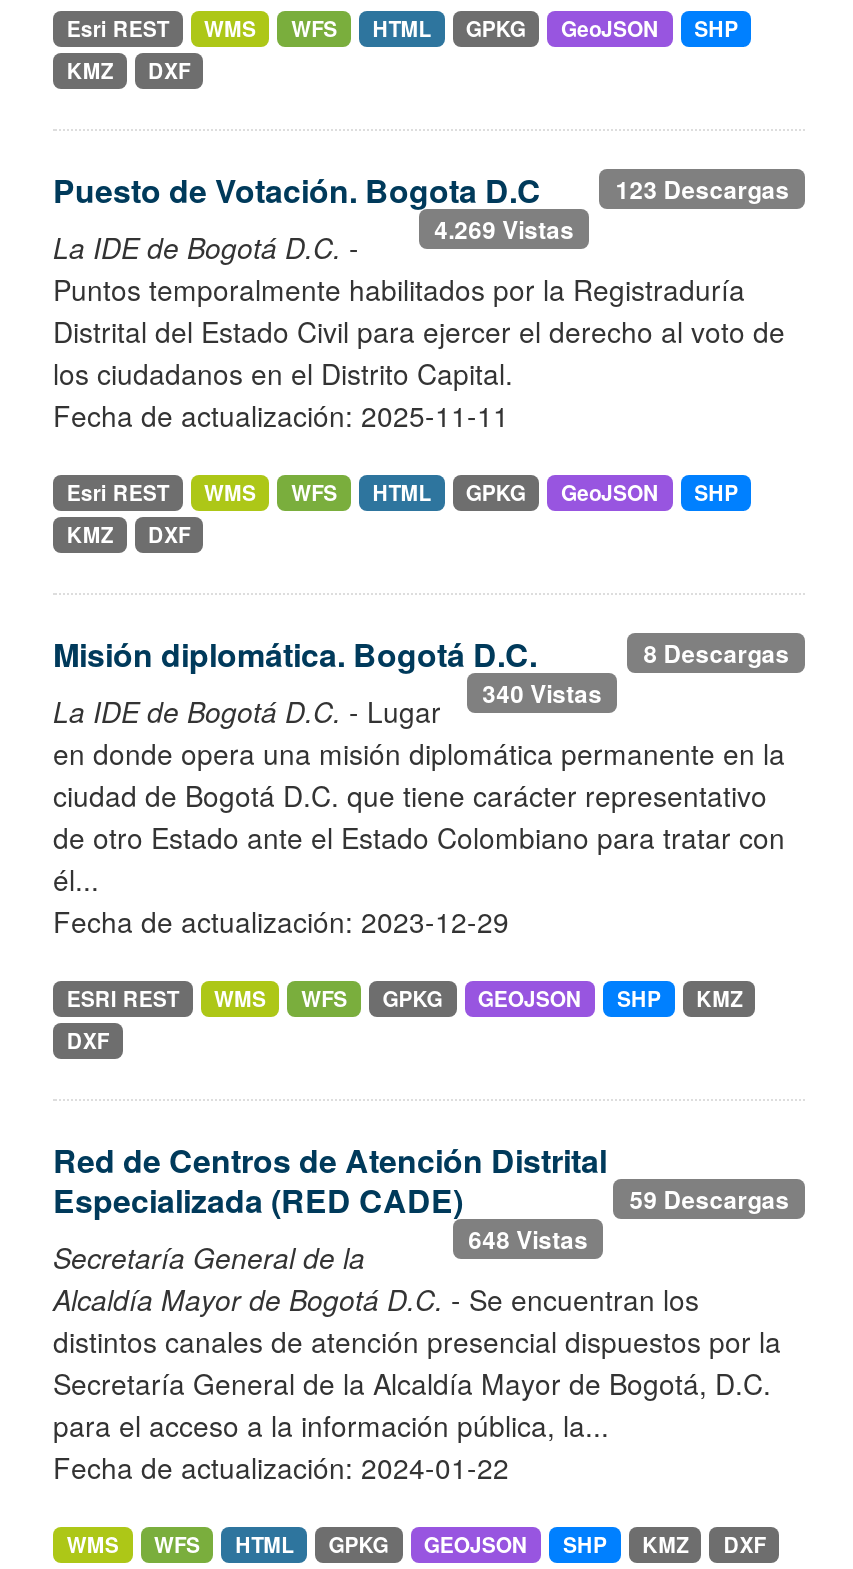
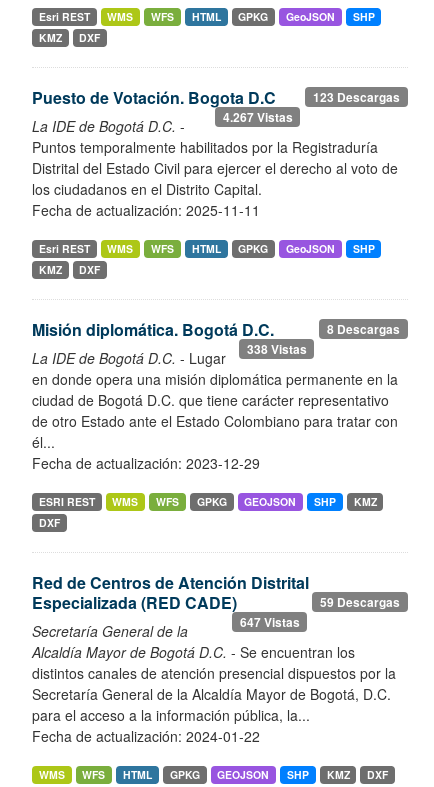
[434,211,574,247] 4.269 Vistas -> [223,108,293,126] 4.267 Vistas
[53,675,602,731] La IDE de Bogotá D.C. - Lugar 340 Vistas -> [32,340,307,368] La IDE de Bogotá D.C. - Lugar 338 Vistas
[468,1221,588,1257] 648 Vistas -> [240,613,300,631] 647 Vistas

